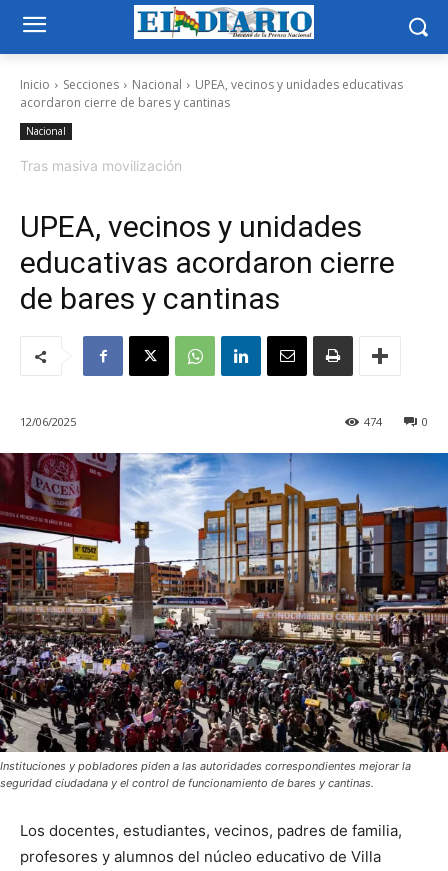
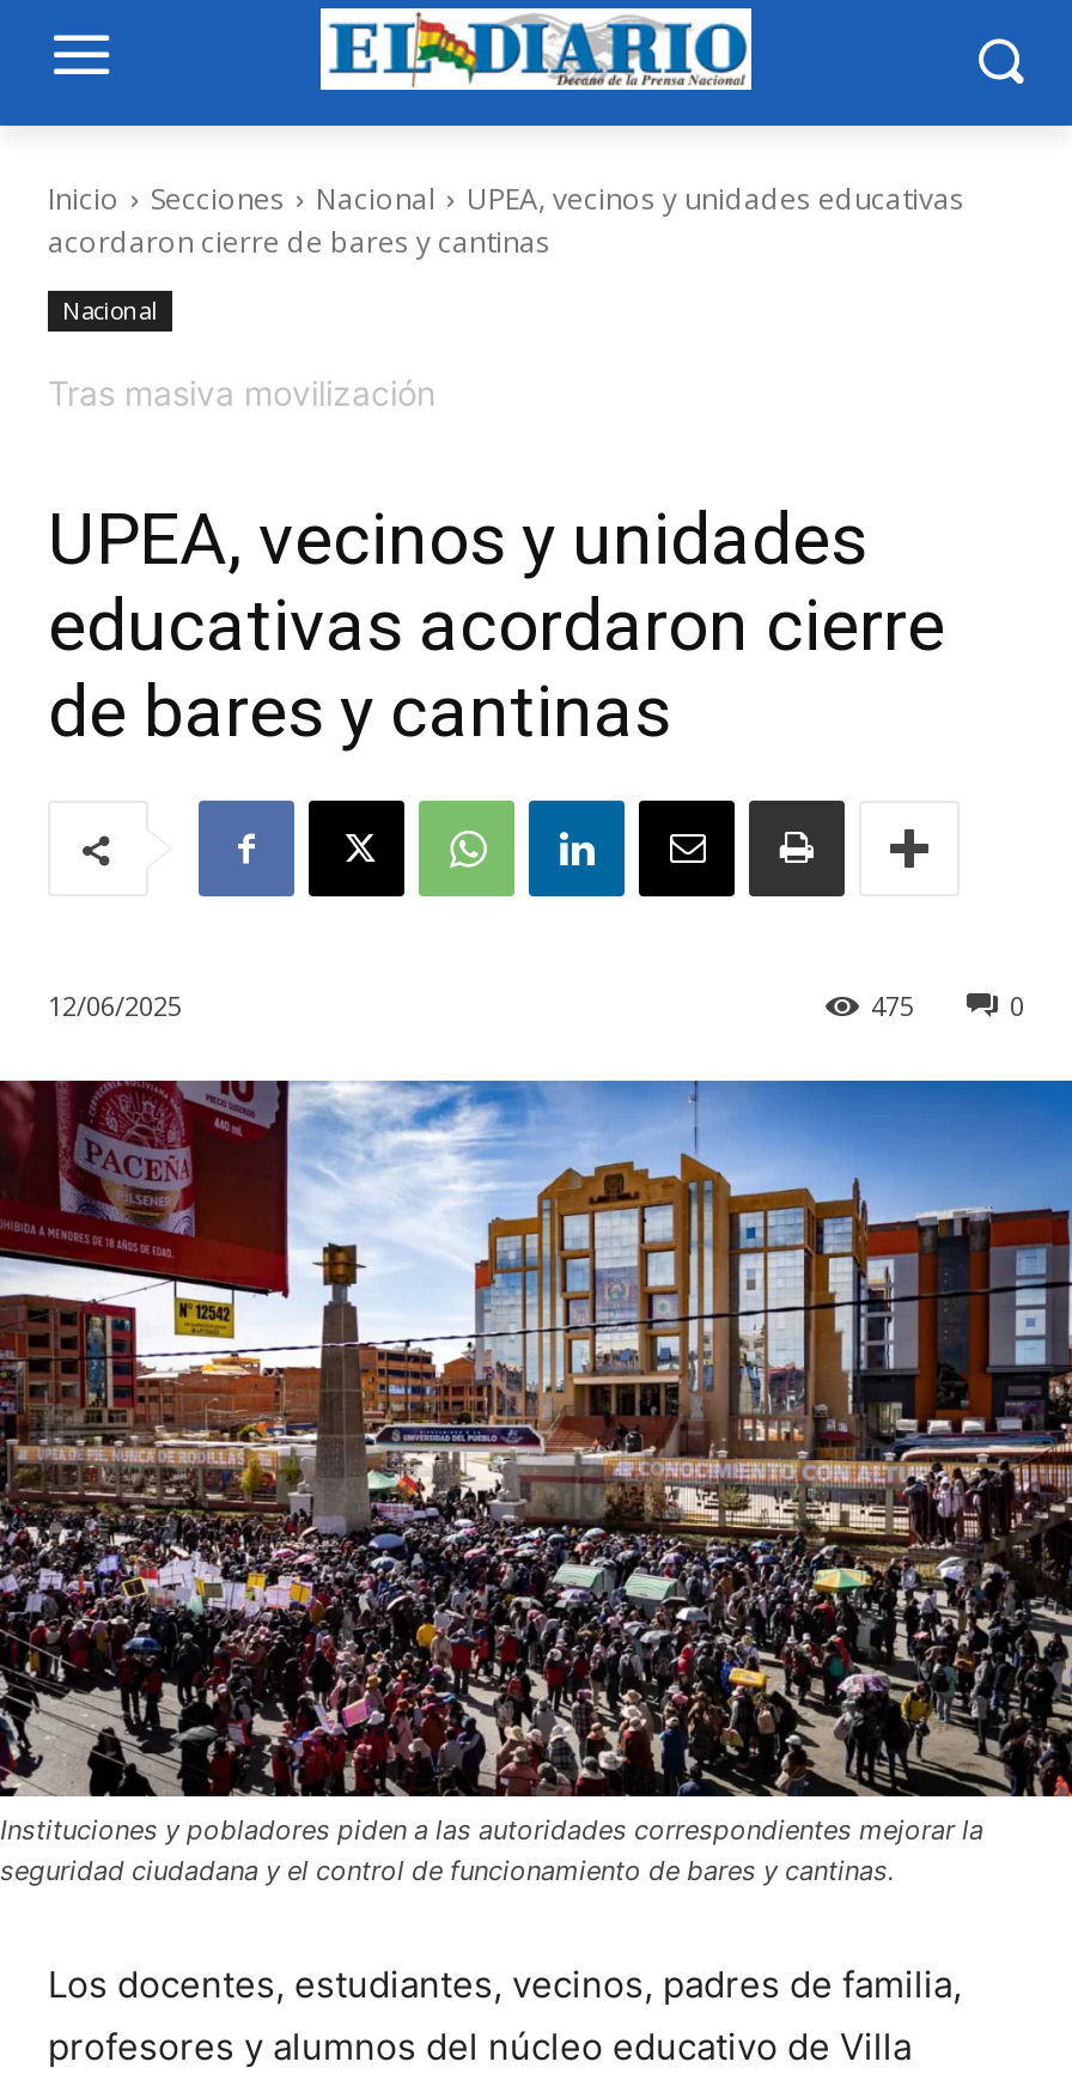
[364,414,382,429] 474 -> [871,988,914,1023] 475

